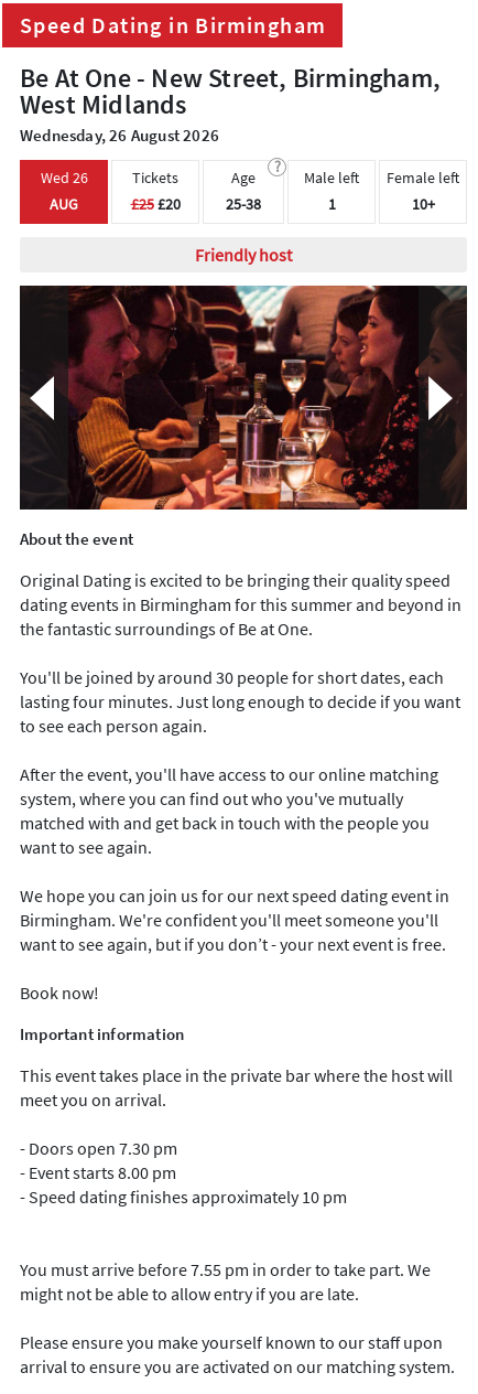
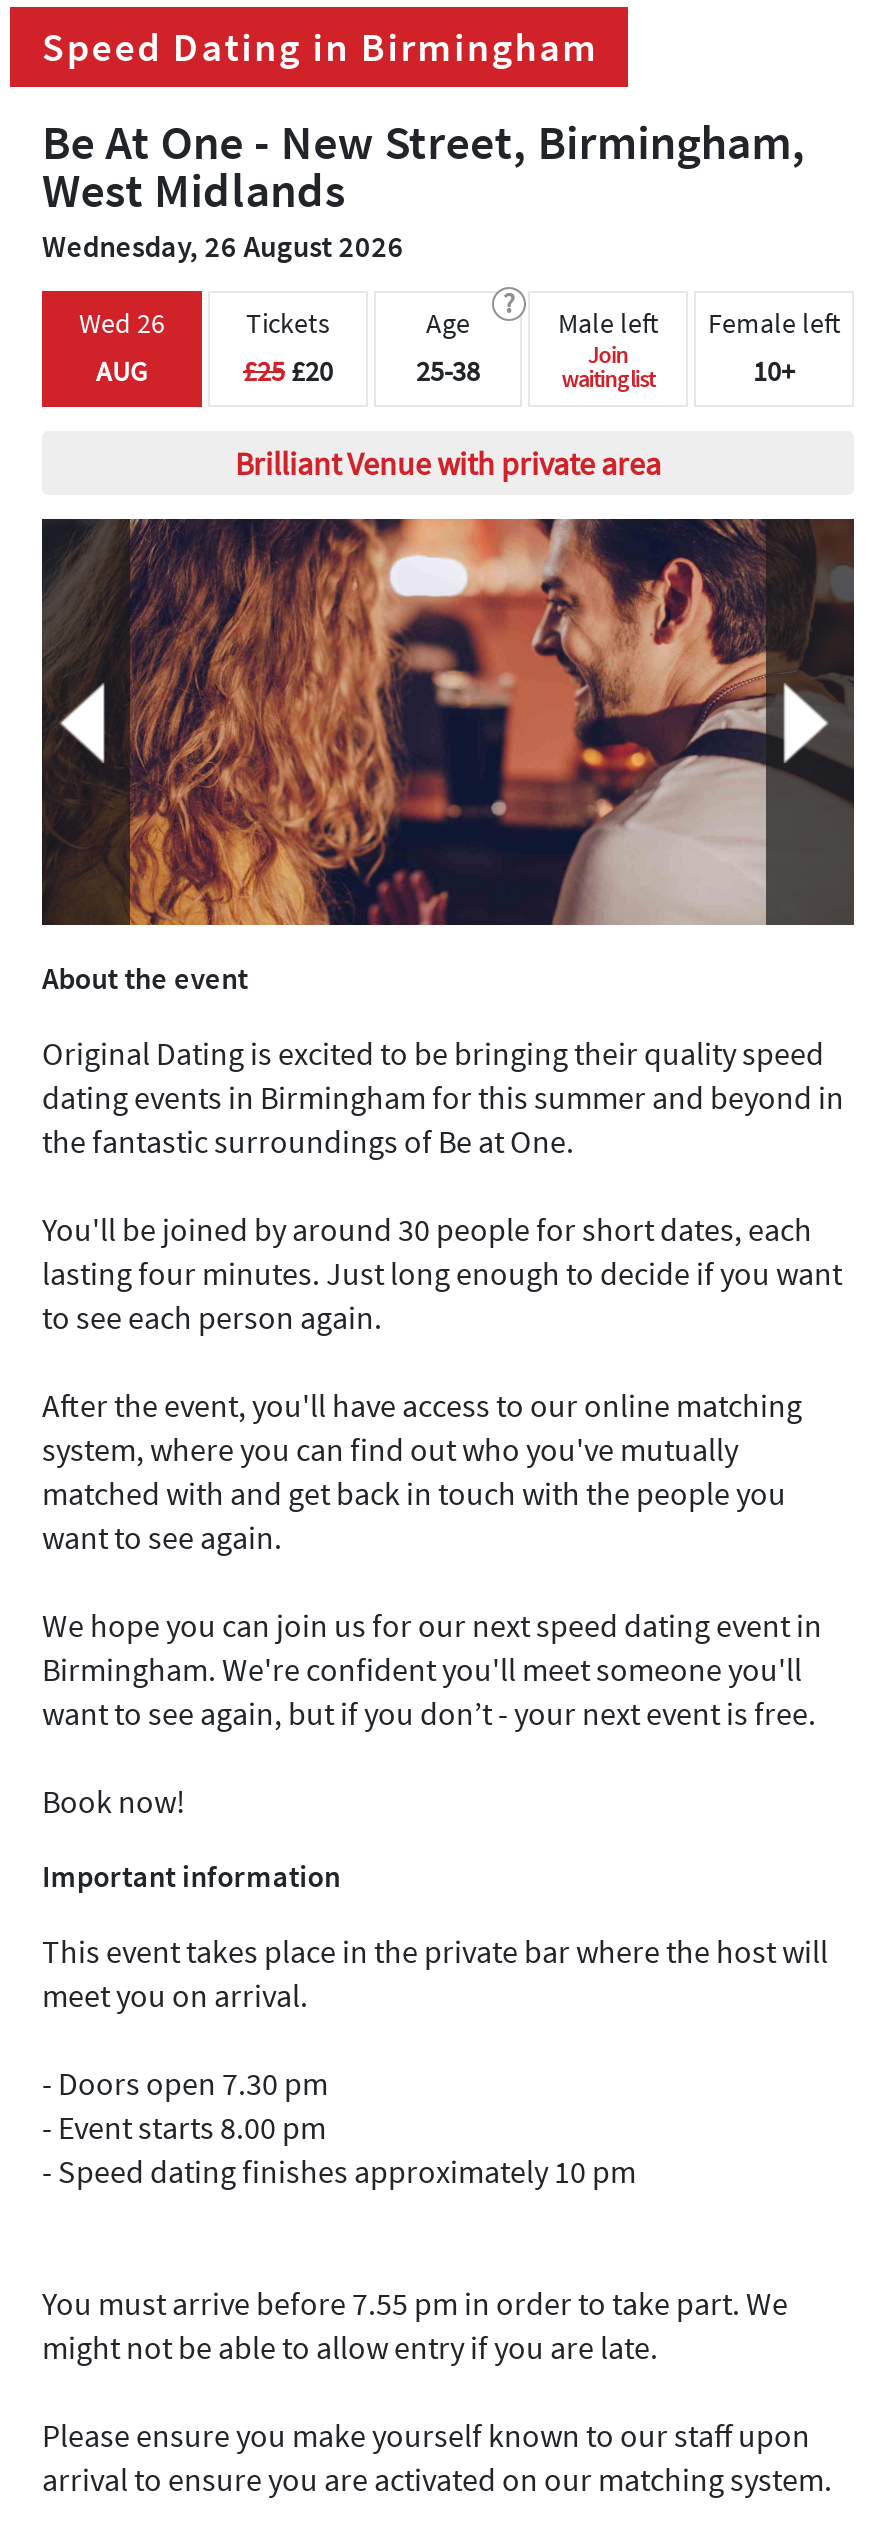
[328,194,335,214] 1 -> [561,339,655,393] Join | waiting list
[195,244,292,266] Friendly host -> [235,443,661,483] Brilliant Venue with private area
[21,285,467,511] [image] -> [42,517,854,927] [image]

